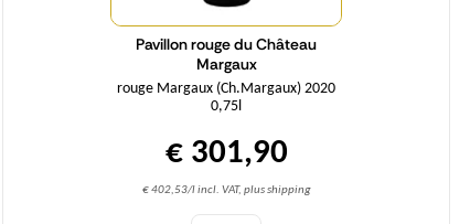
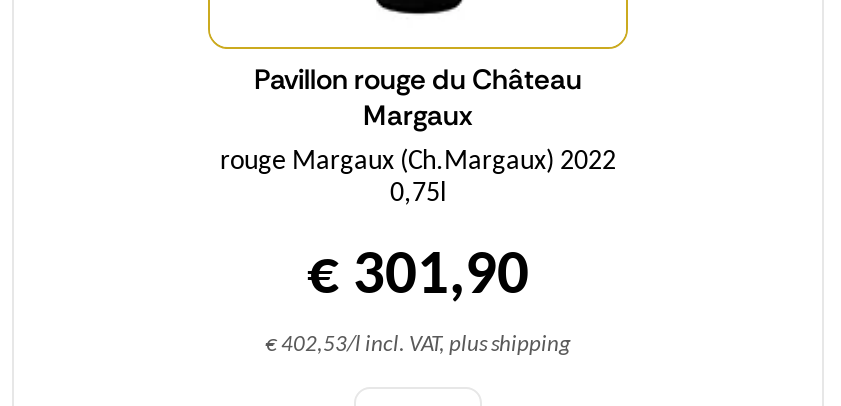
[117,81,335,98] rouge Margaux (Ch.Margaux) 2020 -> [220,147,616,177] rouge Margaux (Ch.Margaux) 2022

